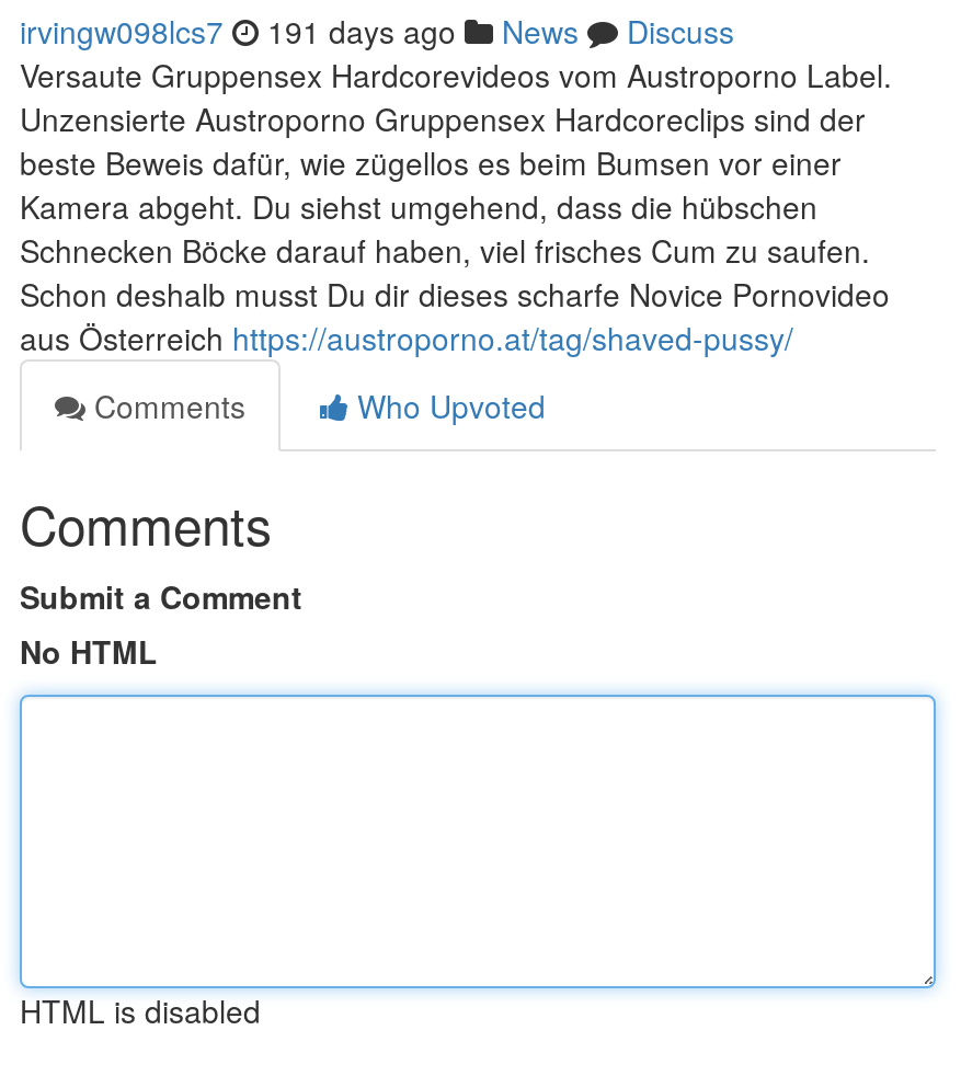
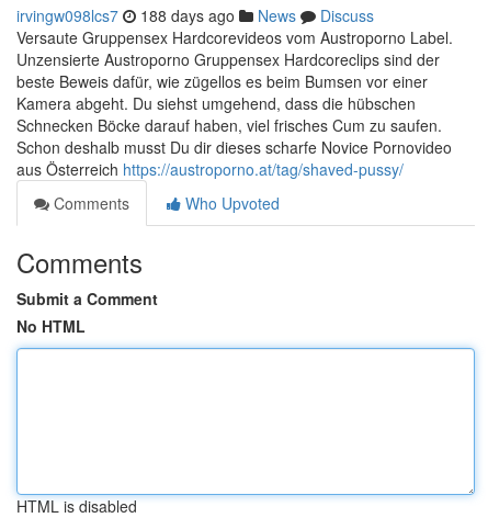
[20,9,734,53] irvingw098lcs7 191 days ago News Discuss -> [16,4,374,26] irvingw098lcs7 188 days ago News Discuss

